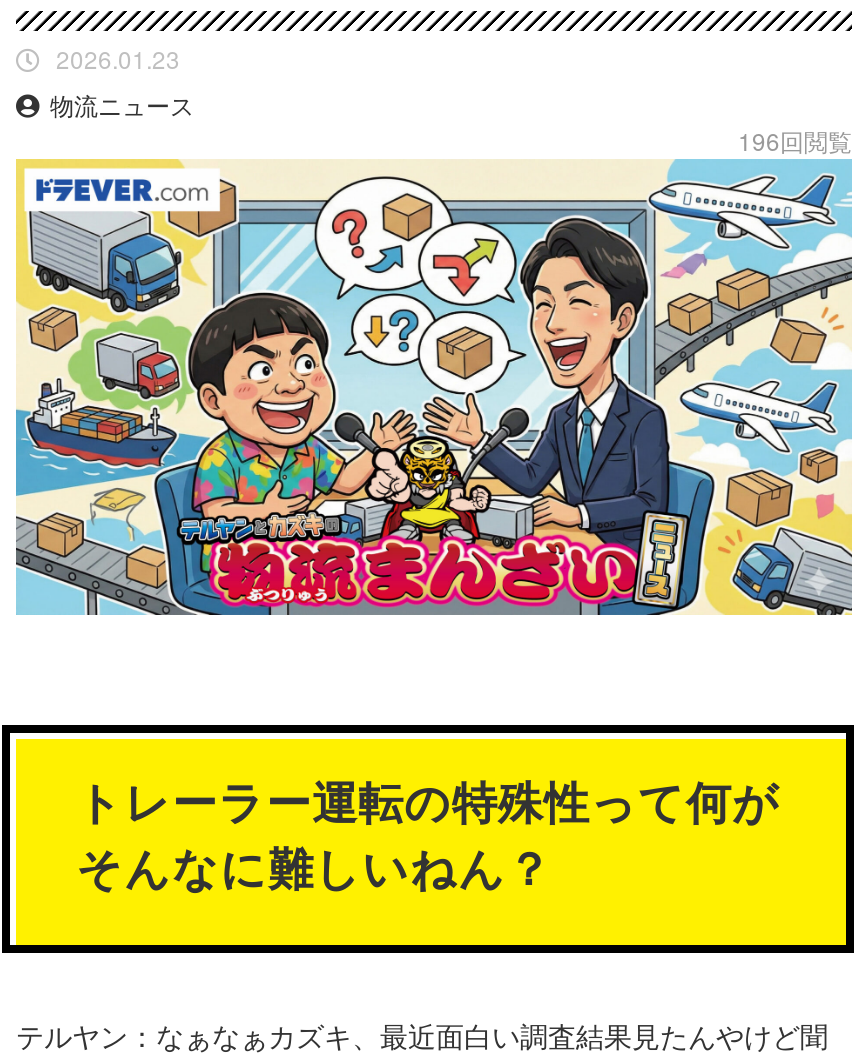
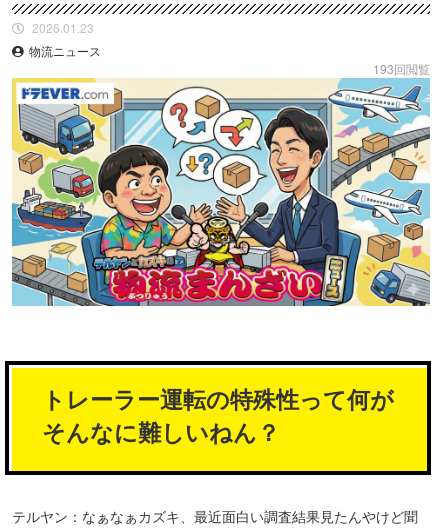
[738,123,852,157] 196回閲覧 -> [373,60,430,77] 193回閲覧

